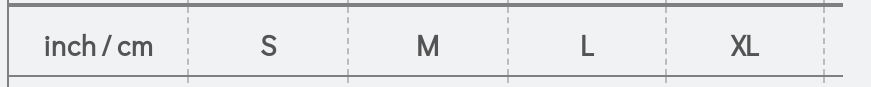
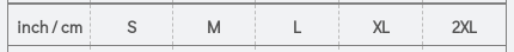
none -> [452,16,477,39] 2XL

